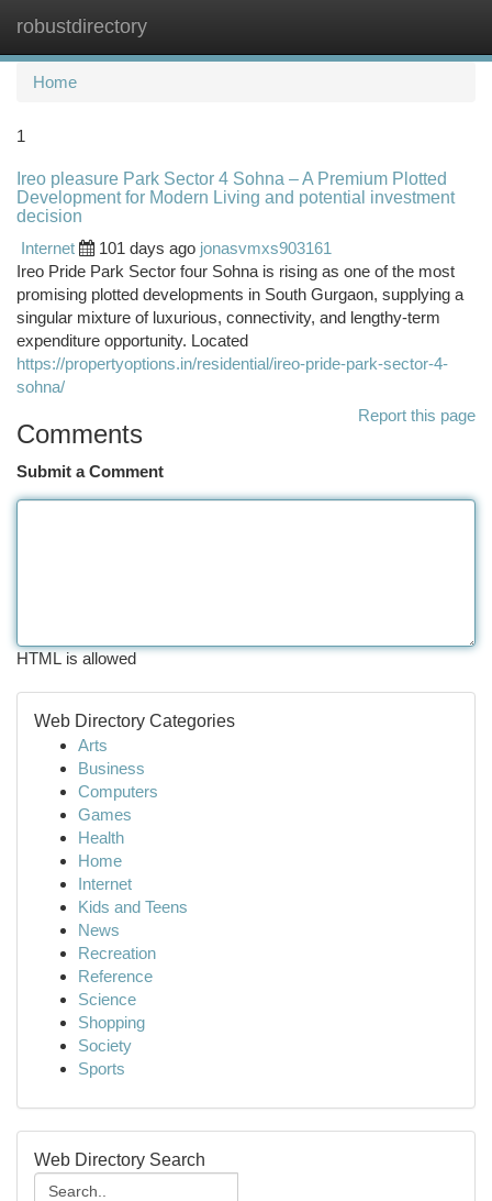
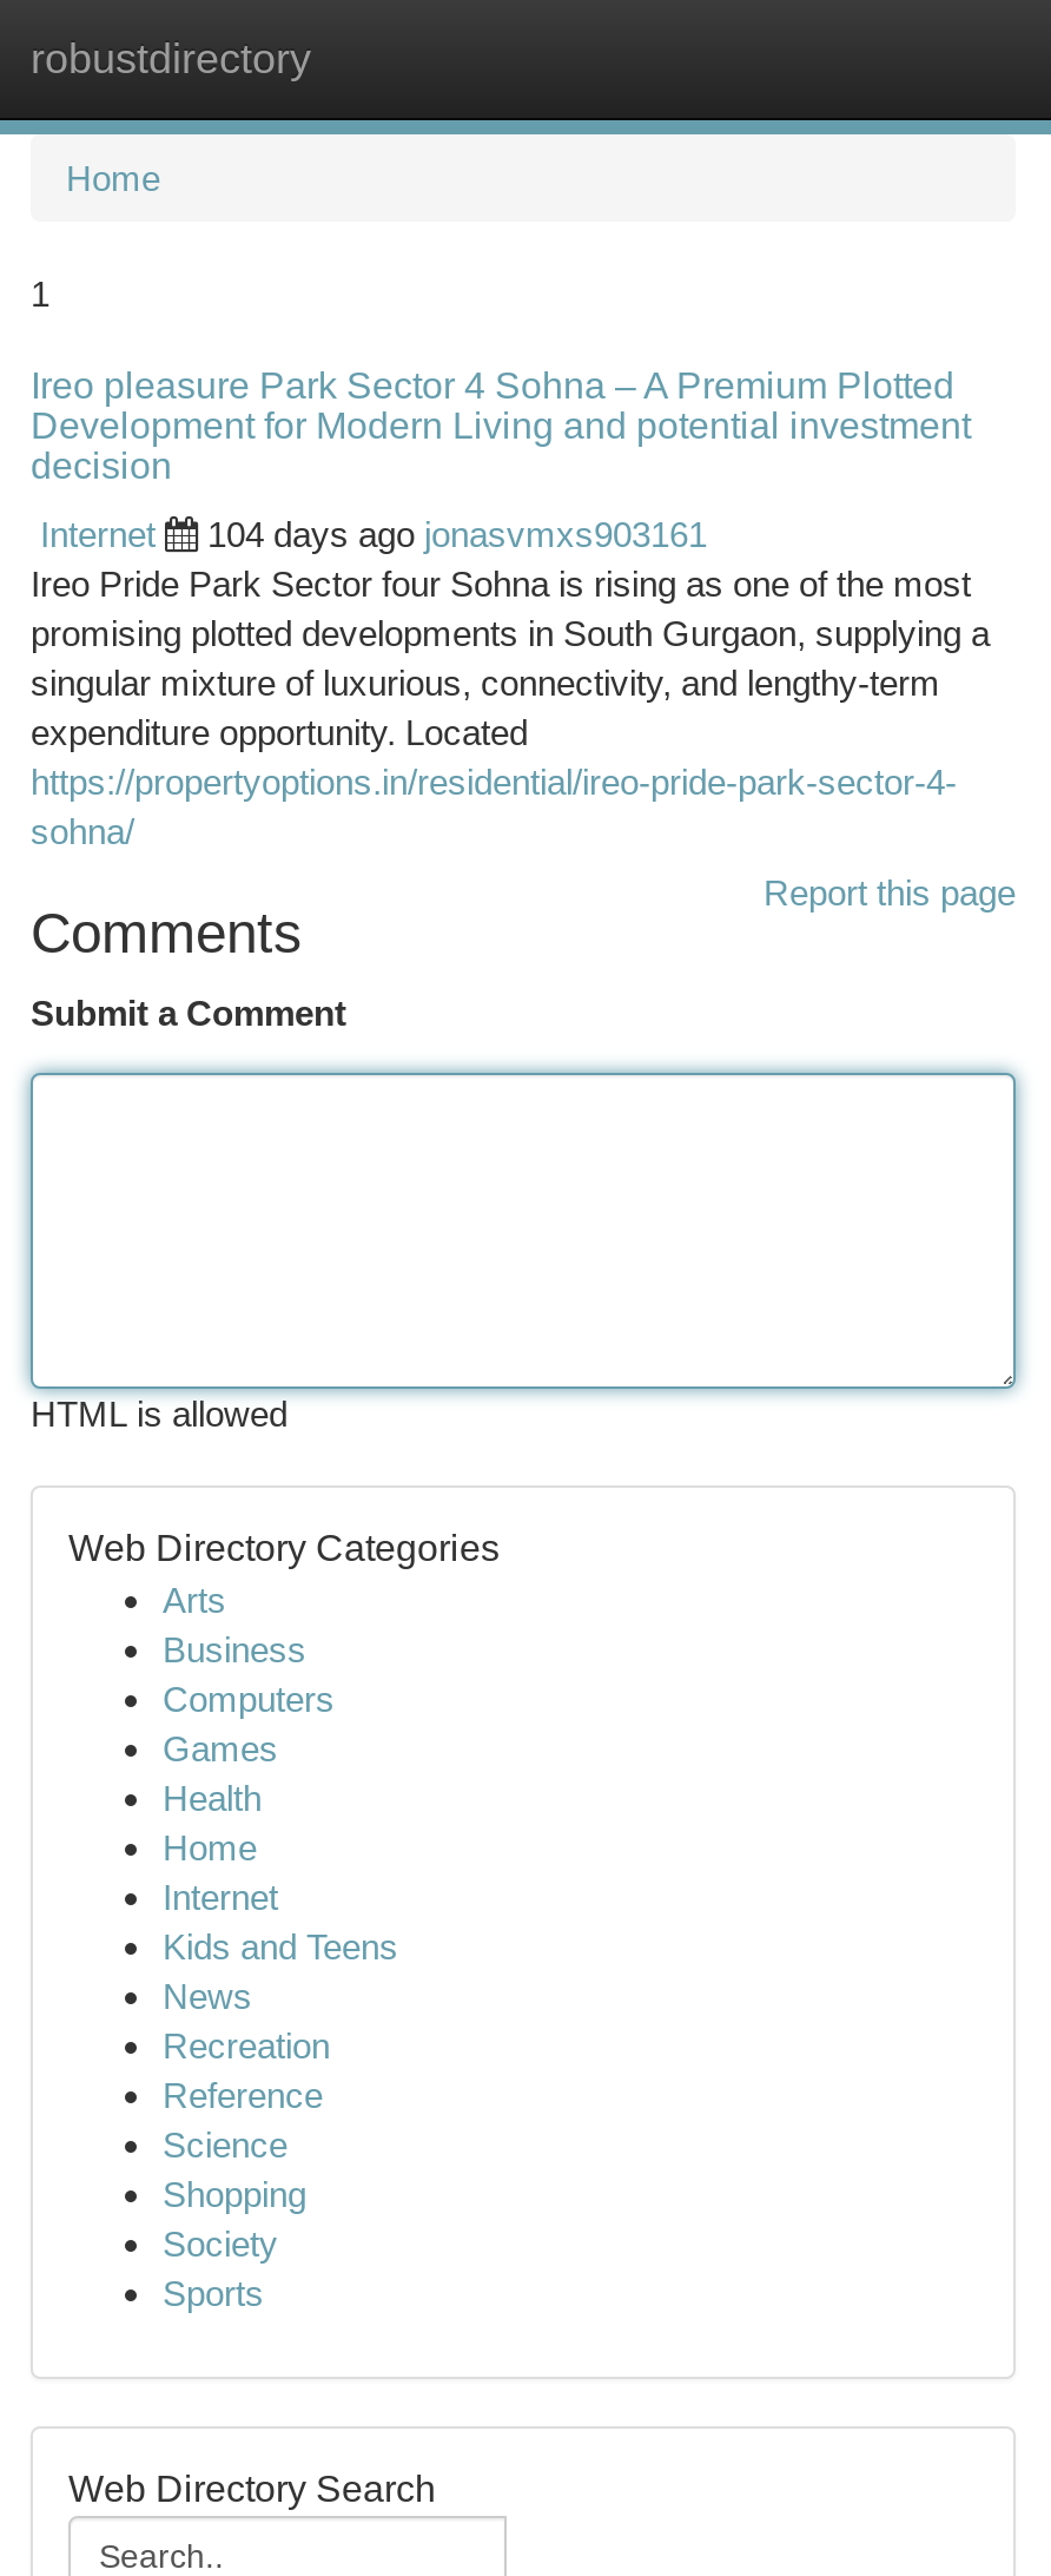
[99,239,332,257] 101 days ago jonasvmxs903161 -> [207,514,707,554] 104 days ago jonasvmxs903161

